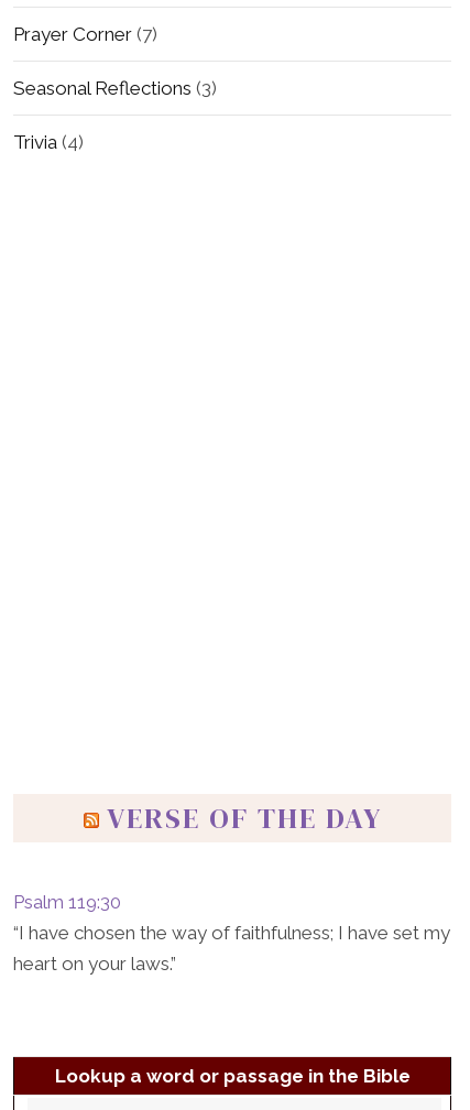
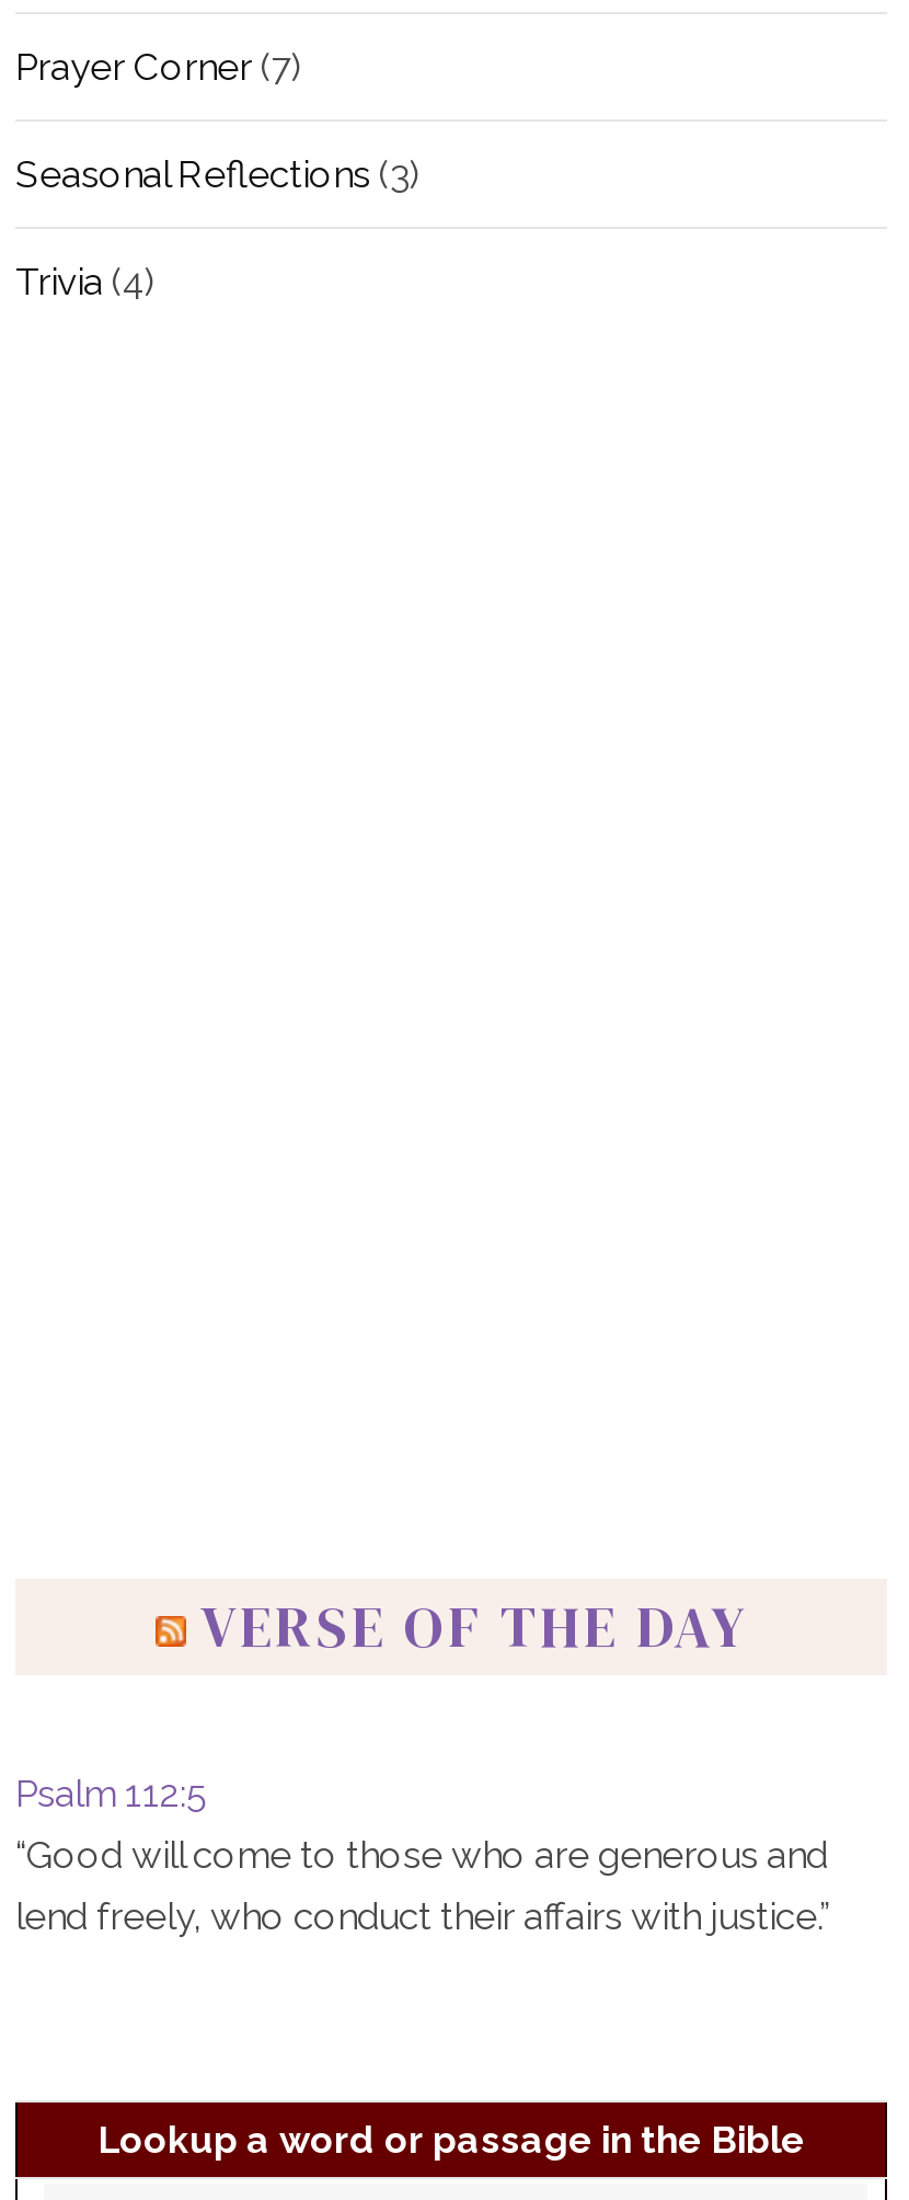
[13,890,450,974] Psalm 119:30 | “I have chosen the way of faithfulness; I have set my | heart on your laws.” -> [15,1771,830,1937] Psalm 112:5 | “Good will come to those who are generous and | lend freely, who conduct their affairs with justice.”

